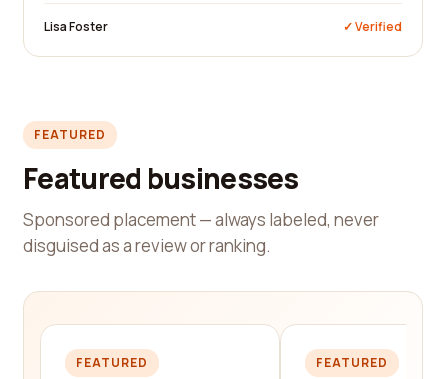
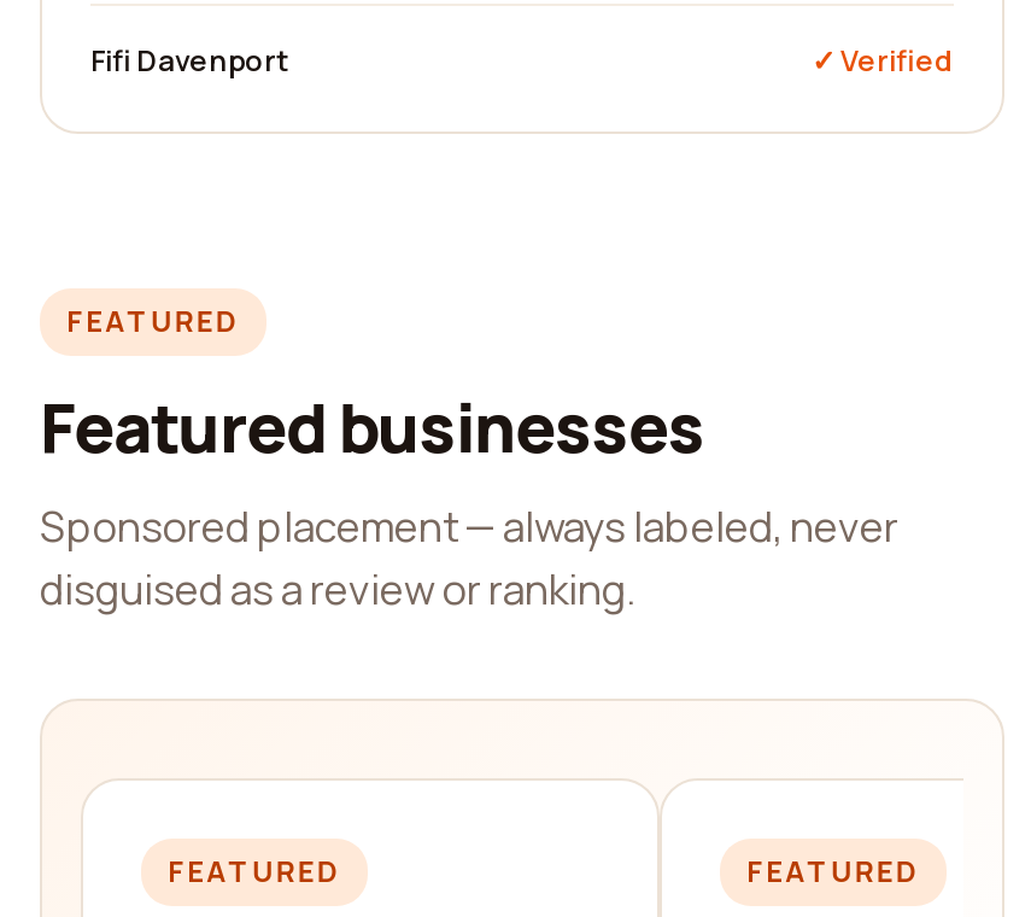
[44,18,108,35] Lisa Foster -> [90,40,288,81] Fifi Davenport

